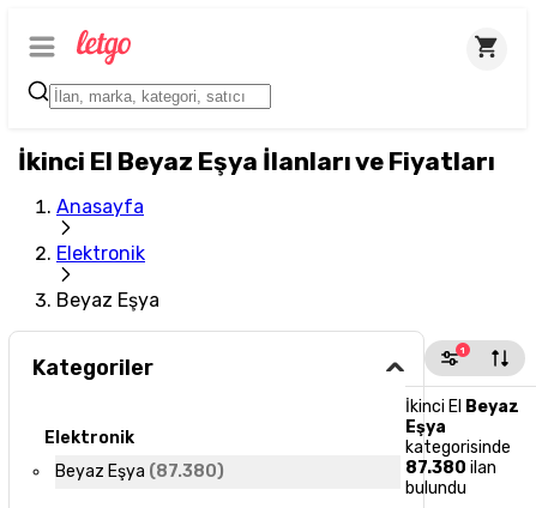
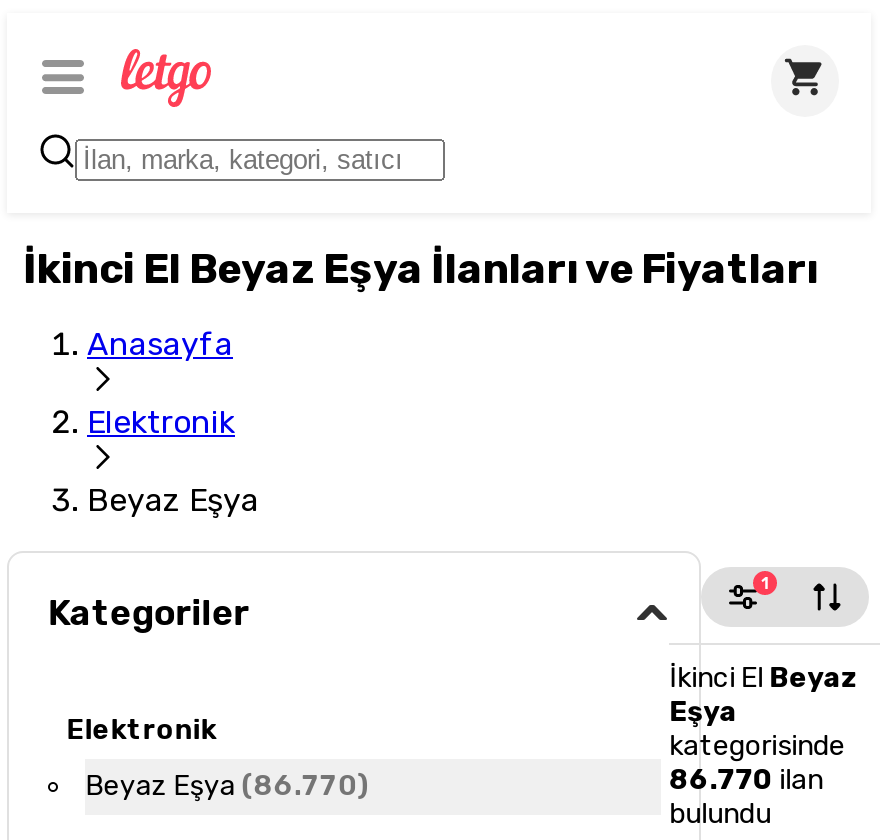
[56,462,225,482] Beyaz Eşya (87.380) -> [86,769,370,803] Beyaz Eşya (86.770)
[405,458,497,478] 87.380 ilan -> [669,763,823,797] 86.770 ilan

